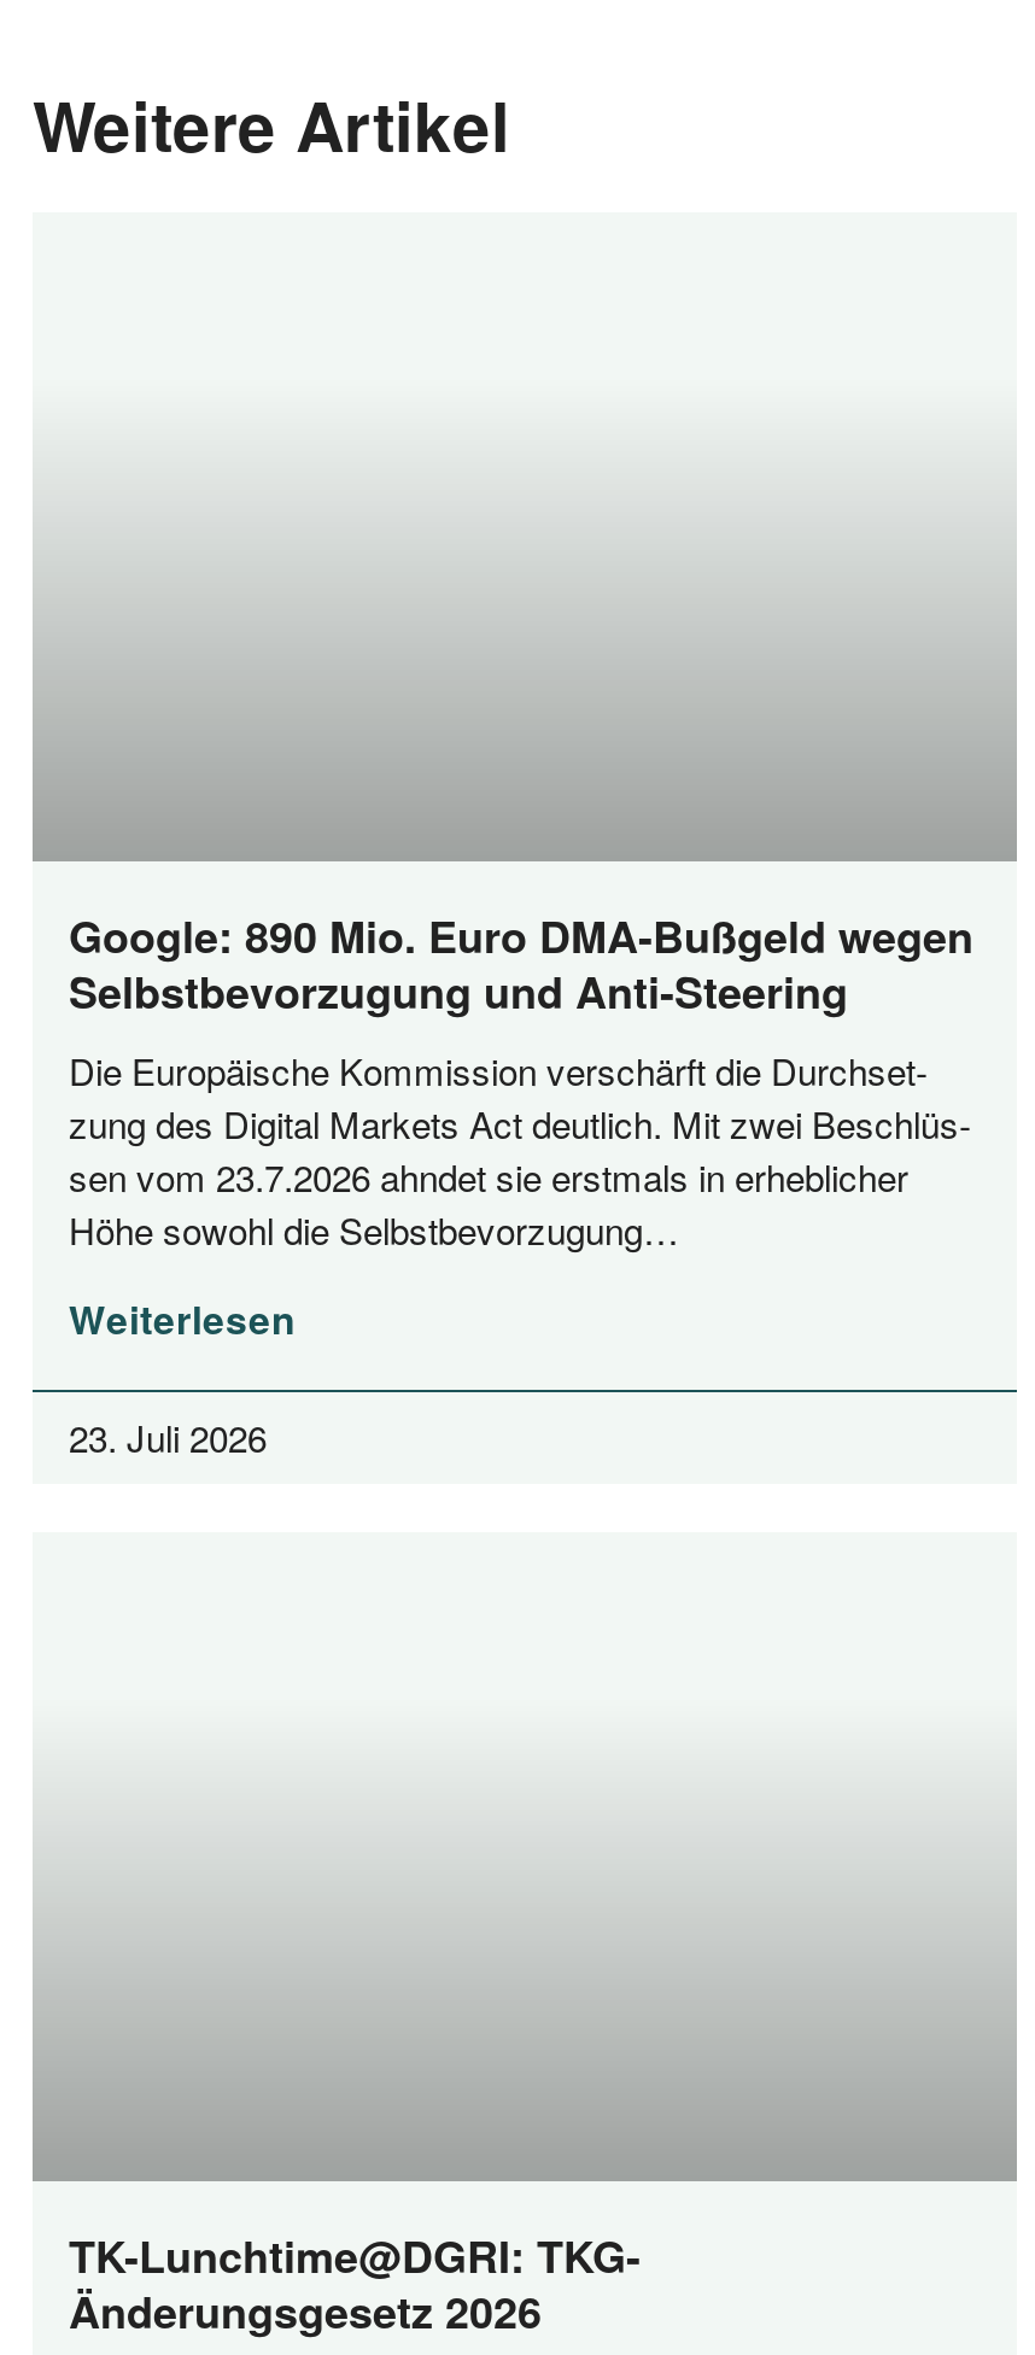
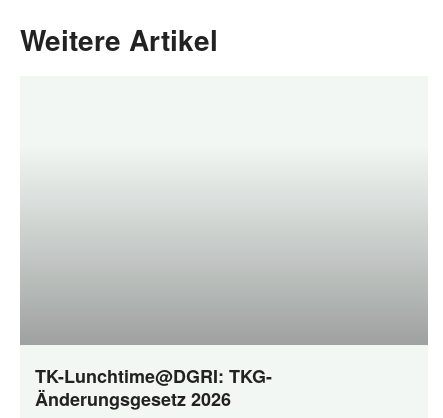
[69,904,973,1462] Google: 890 Mio. Euro DMA-Bußgeld wegen | Selbstbevorzugung und Anti-Steering | Die Europäische Kommission verschärft die Durchset | zung des Digital Markets Act deutlich. Mit zwei Beschlüs | sen vom 23.7.2026 ahndet sie erstmals in erheblicher | Höhe sowohl die Selbstbevorzugung… | Weiterlesen | 23. Juli 2026 -> none

